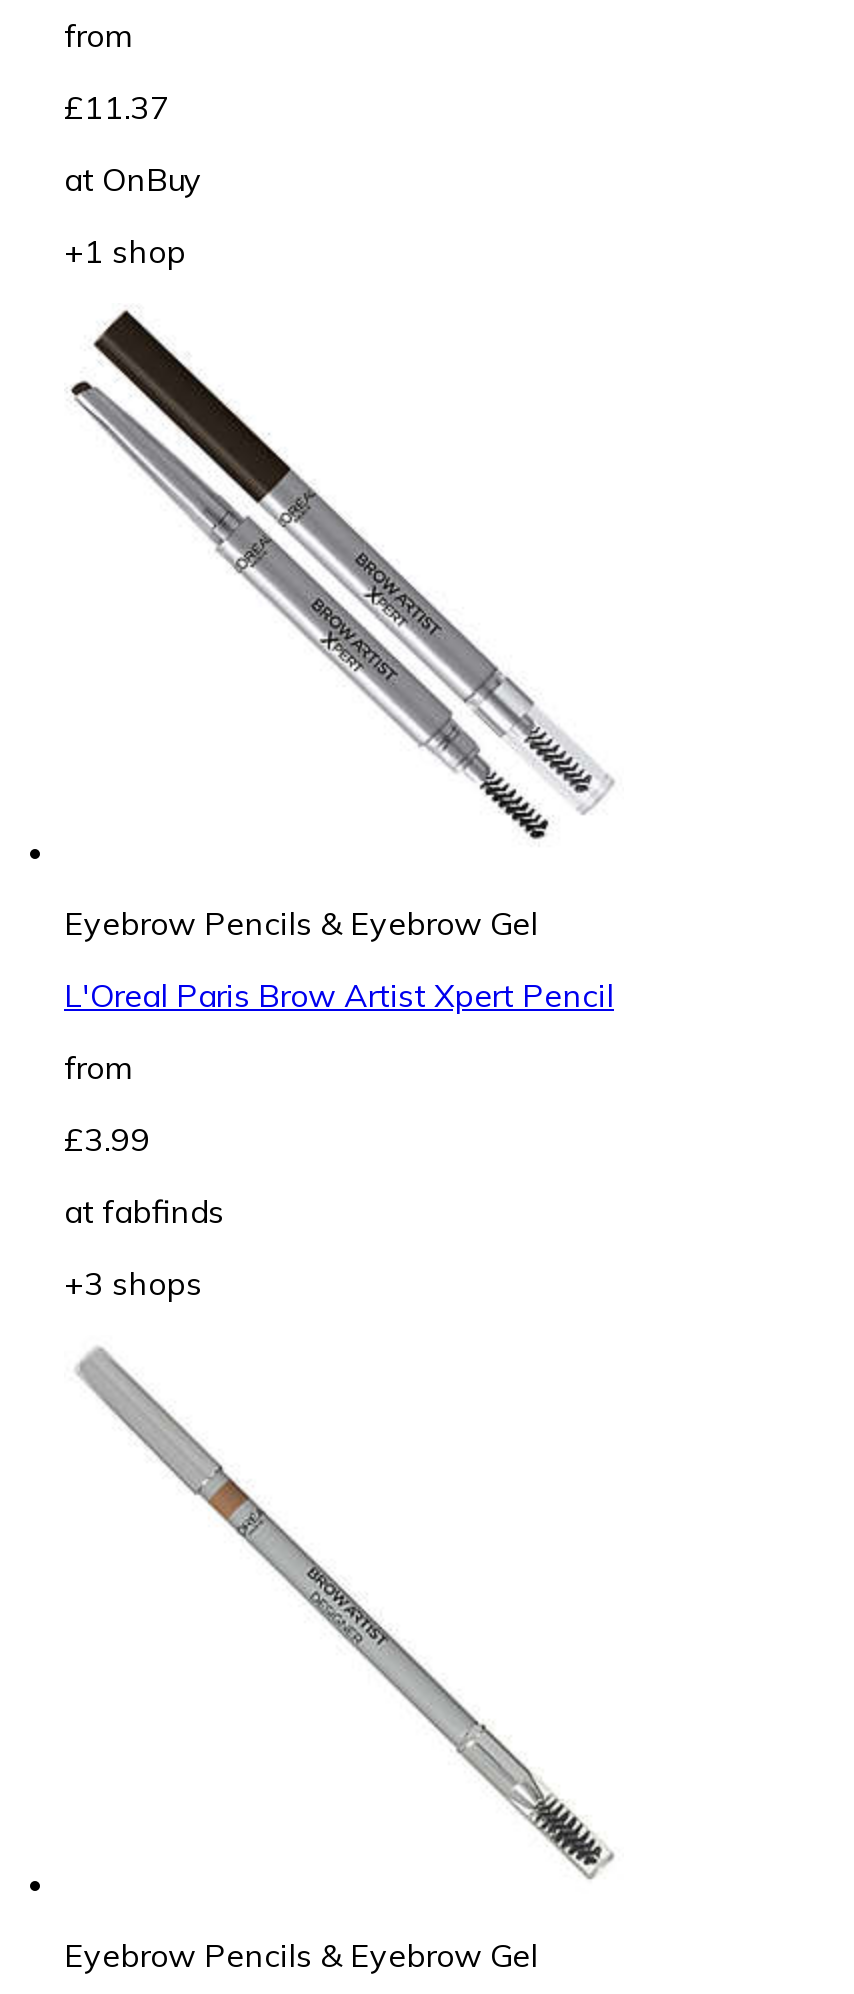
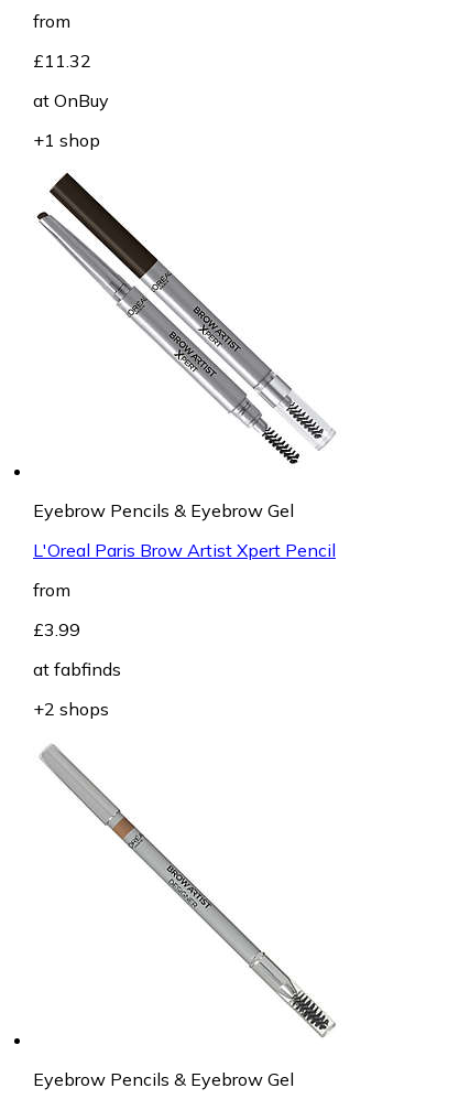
[64,87,170,127] £11.37 -> [33,49,91,71] £11.32
[64,1263,202,1303] +3 shops -> [33,698,109,720] +2 shops

